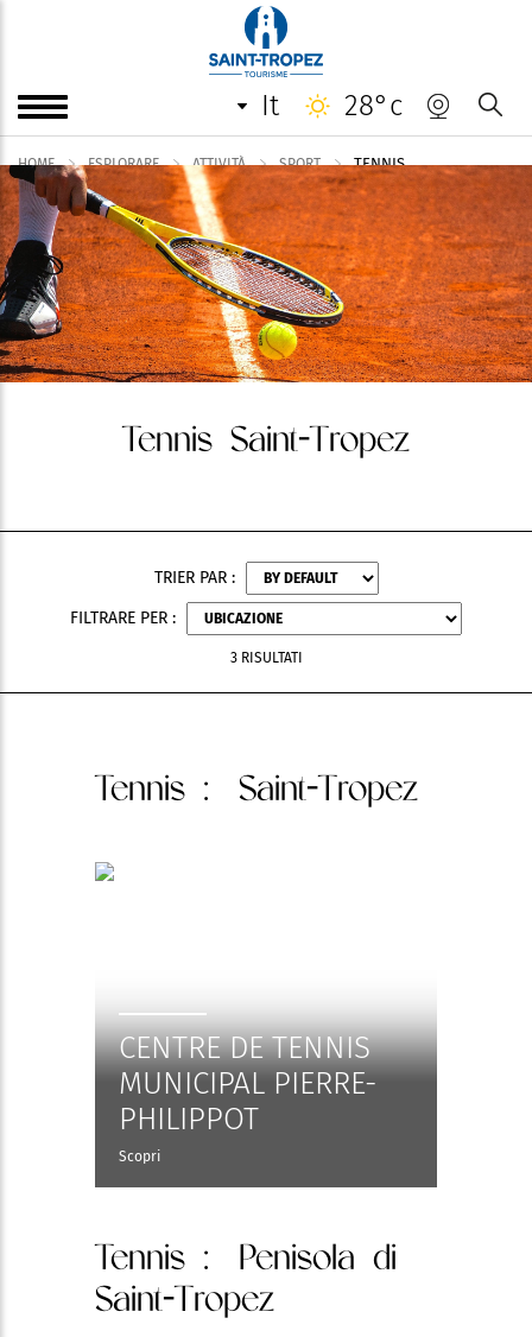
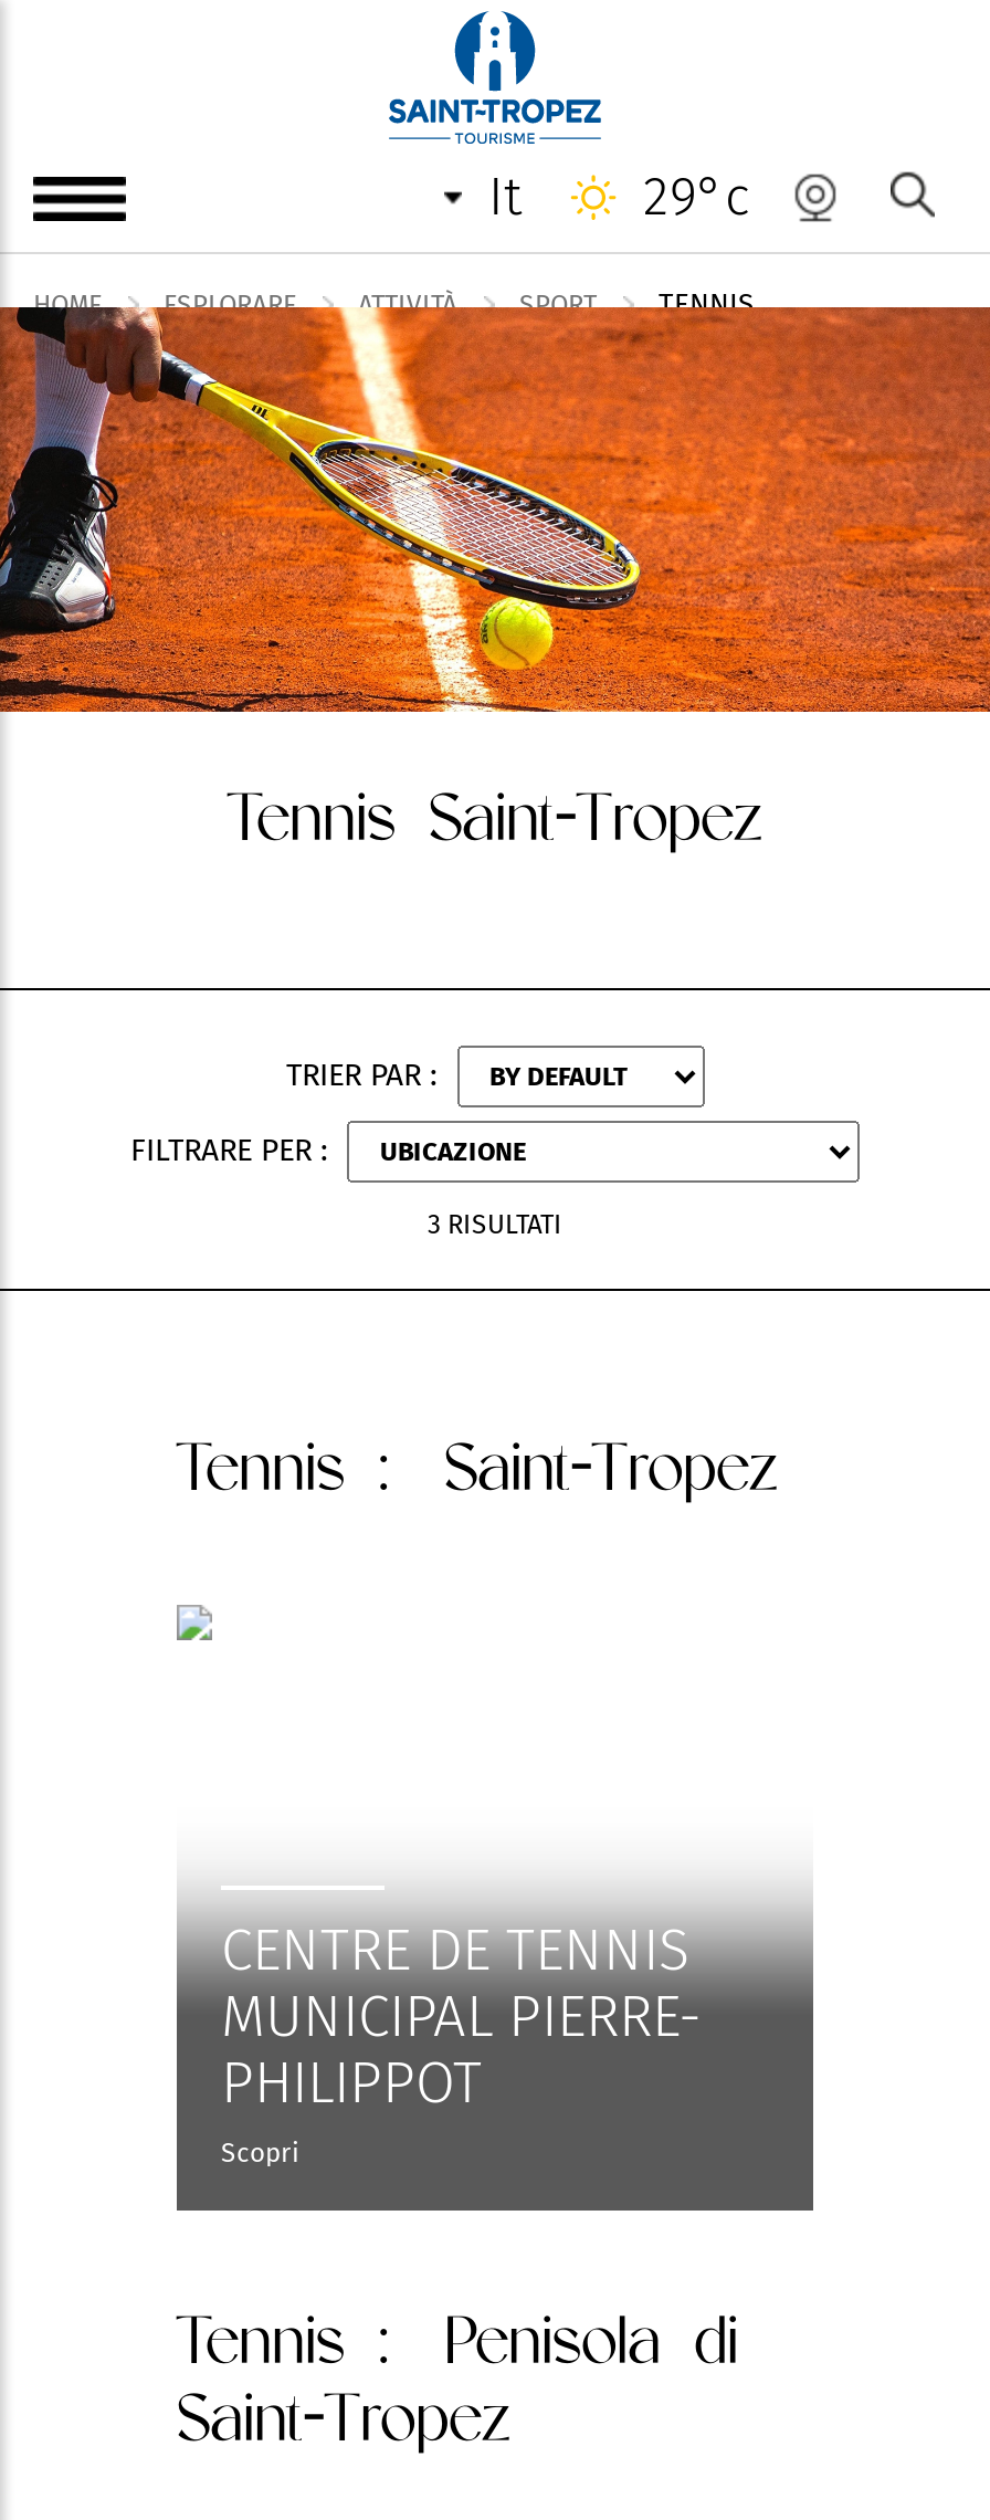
[344,89,403,122] 28°c -> [643,166,749,228] 29°c

